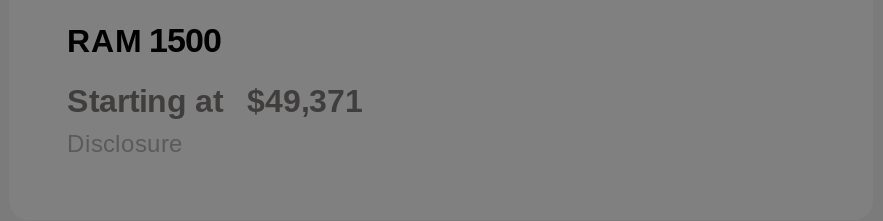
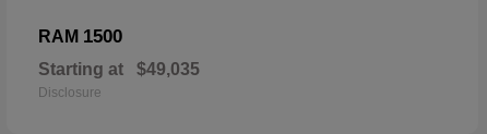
[67,84,363,118] Starting at $49,371 -> [38,59,200,78] Starting at $49,035

